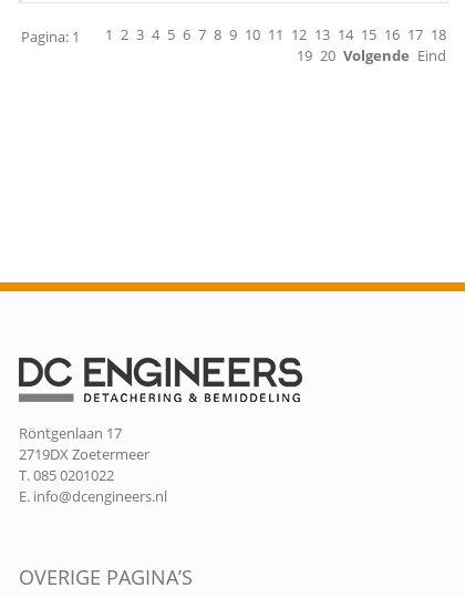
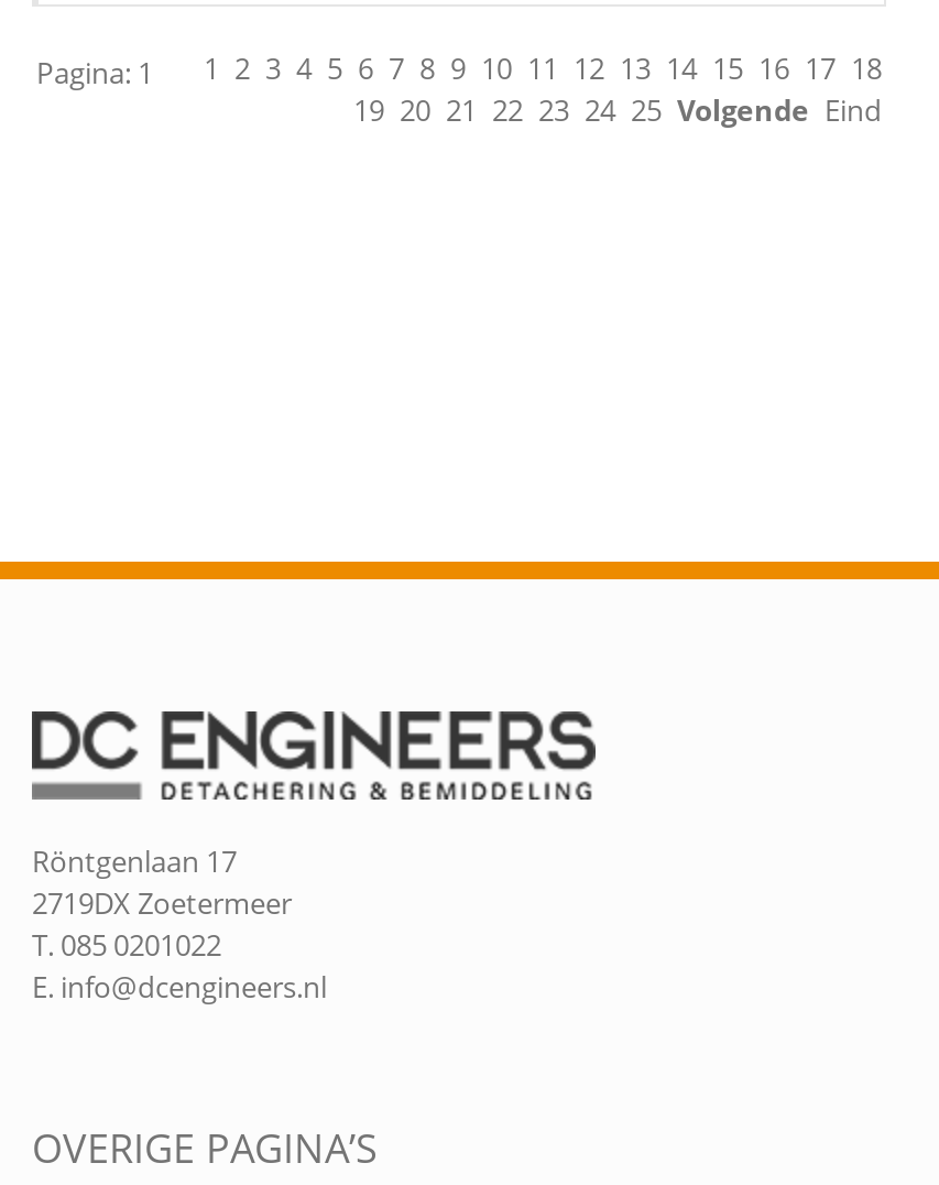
[297,45,446,65] 19 20 Volgende Eind -> [353,90,882,130] 19 20 21 22 23 24 25 Volgende Eind

